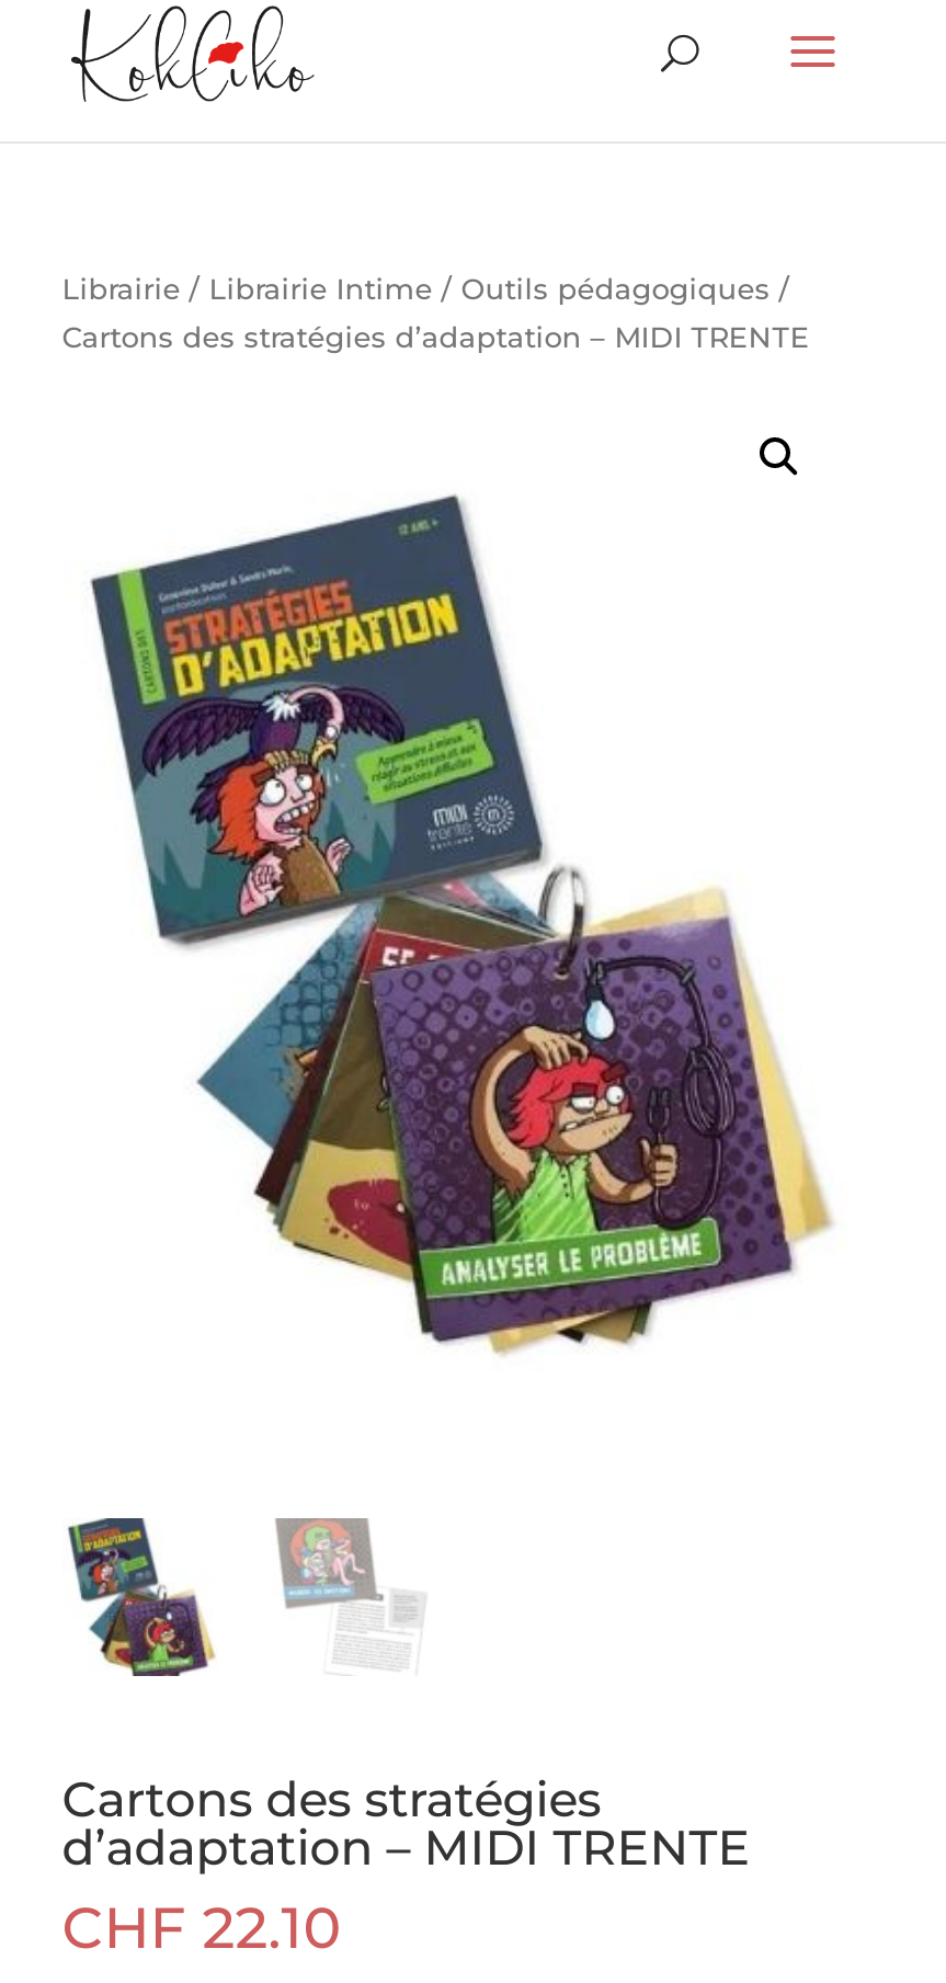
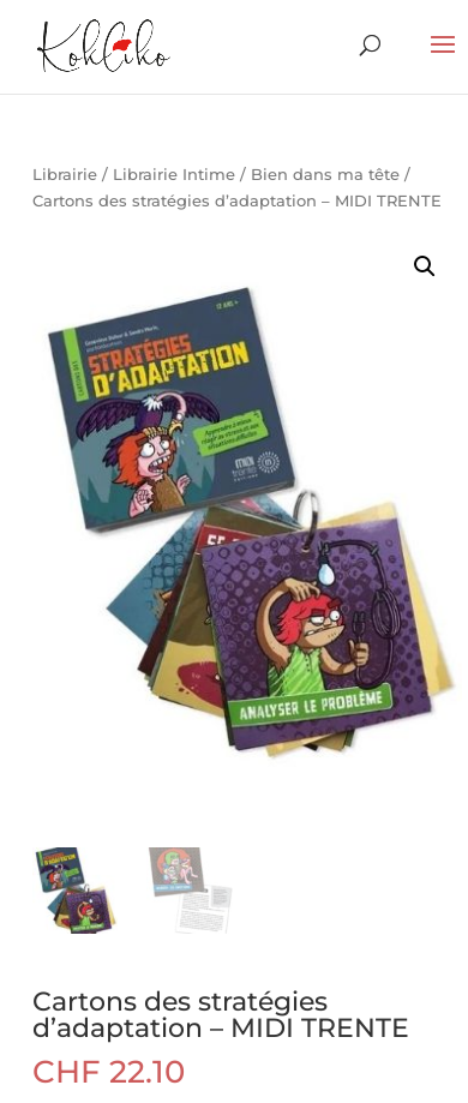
[62,271,790,306] Librairie / Librairie Intime / Outils pédagogiques / -> [32,164,410,184] Librairie / Librairie Intime / Bien dans ma tête /

